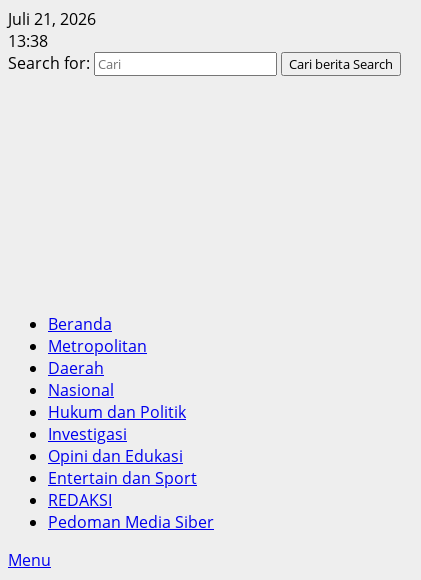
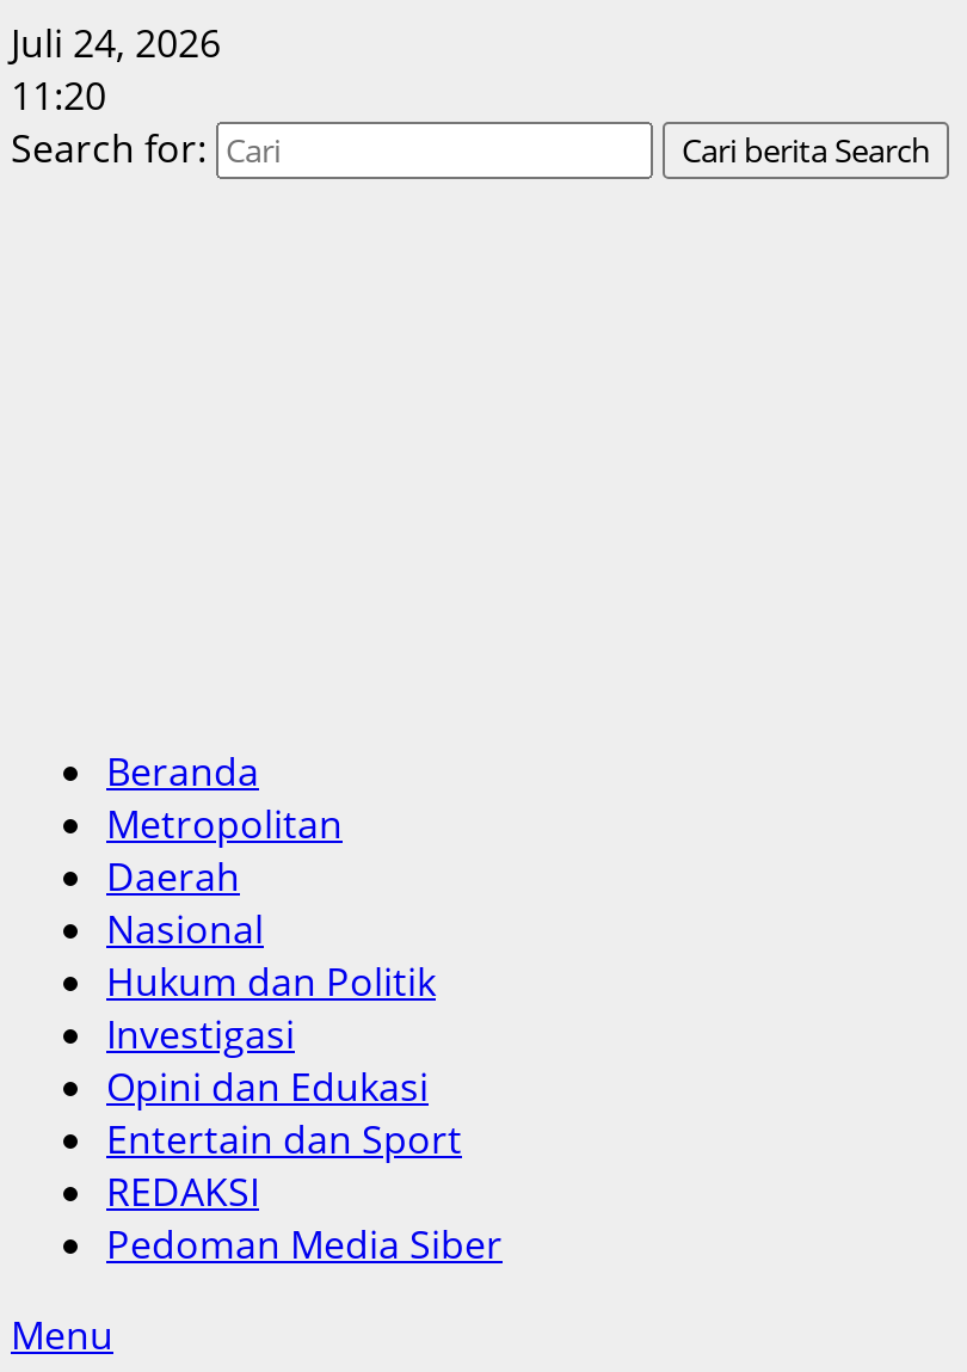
[8,8,96,30] Juli 21, 2026 -> [11,17,221,69] Juli 24, 2026
[8,30,48,52] 13:38 -> [11,69,106,122] 11:20

